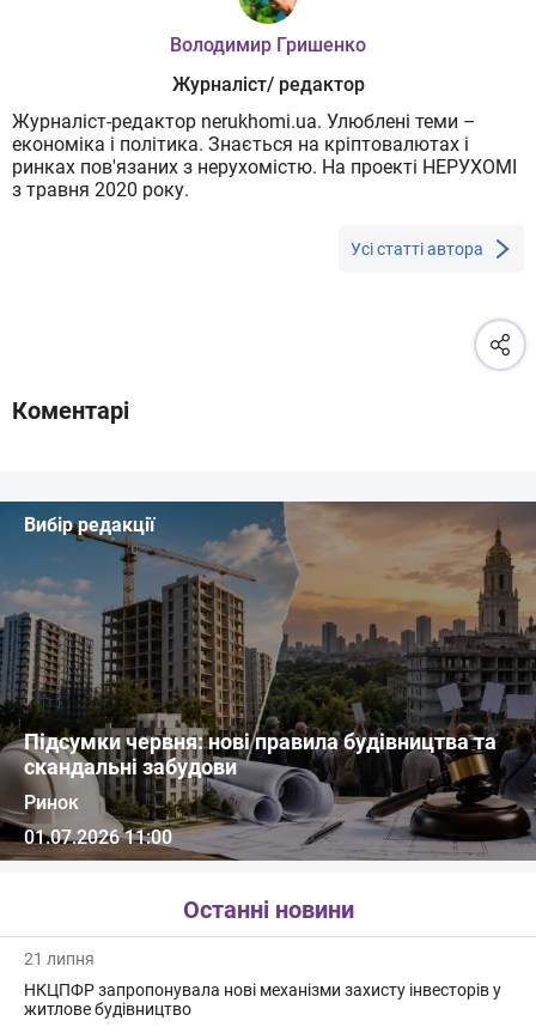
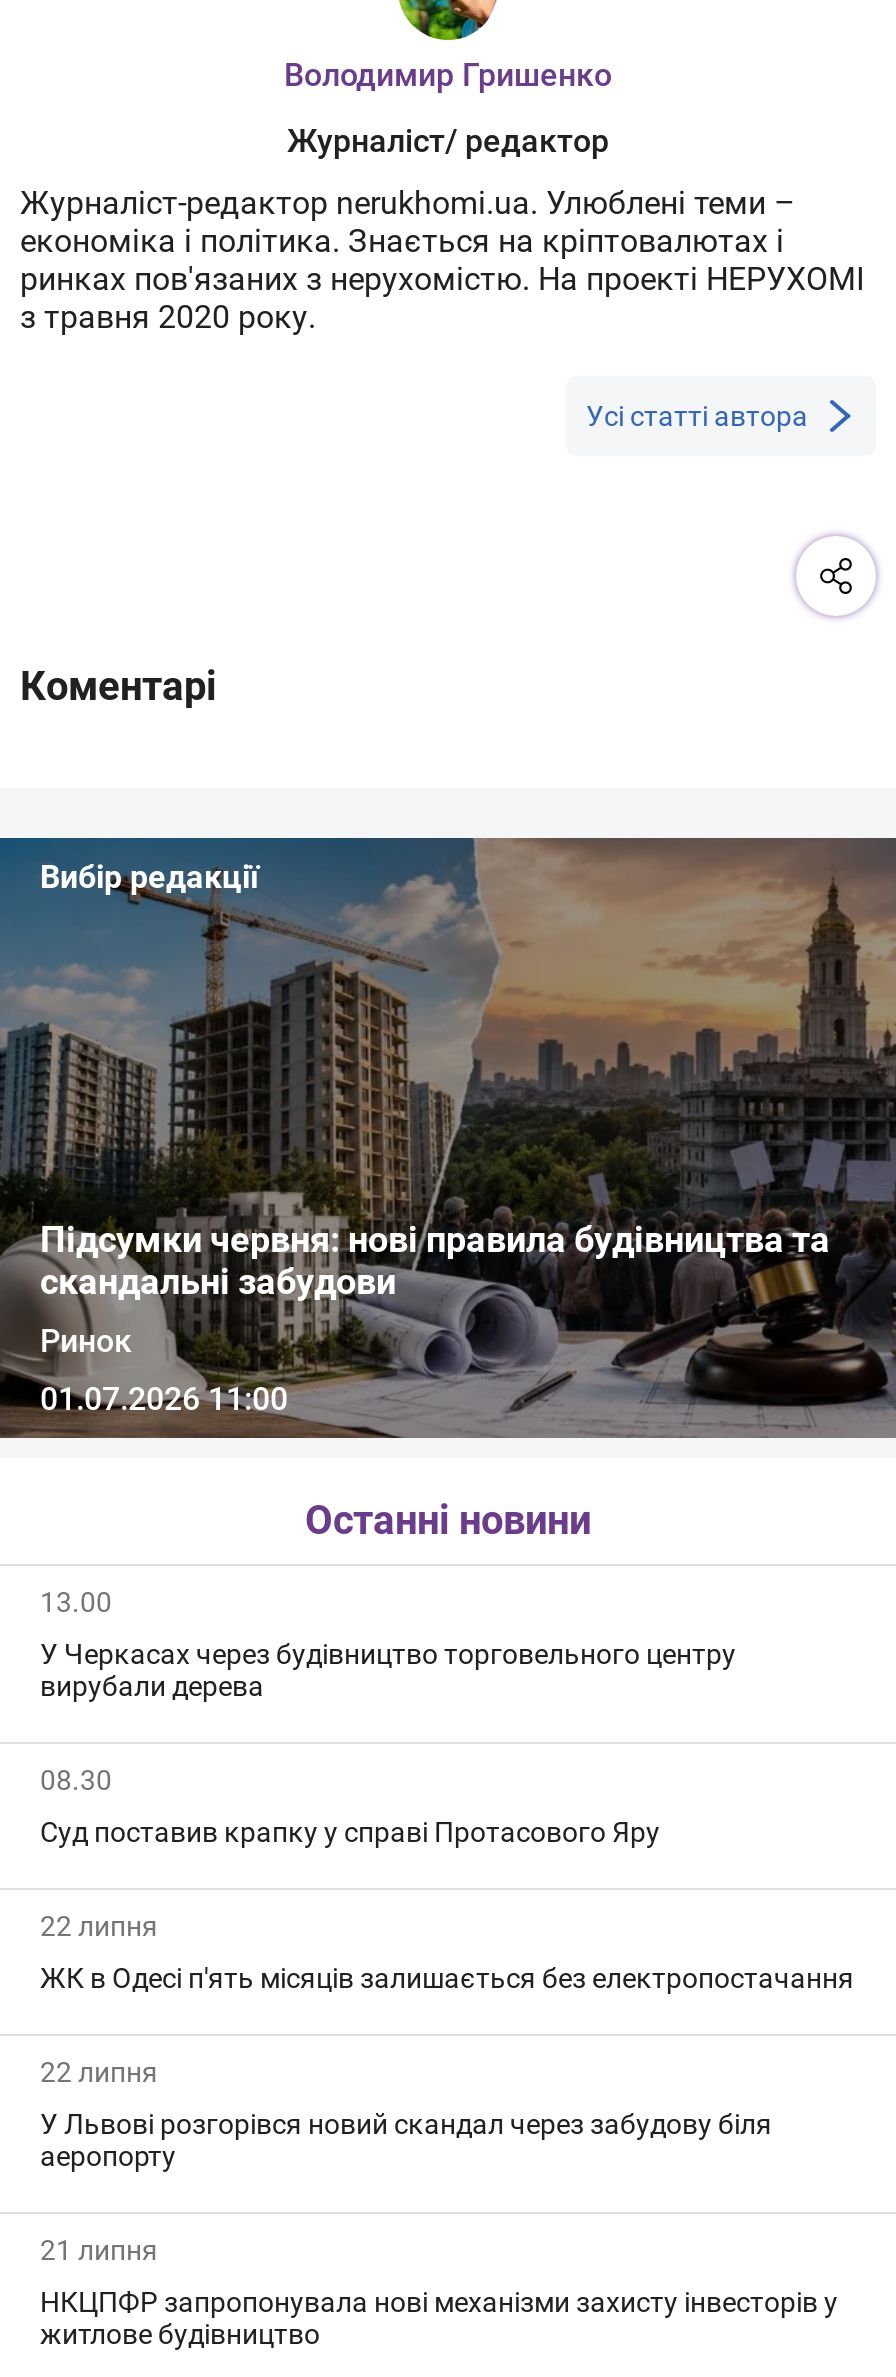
none -> [40,1586,854,2172] 13.00 | У Черкасах через будівництво торговельного центру | вирубали дерева | 08.30 | Суд поставив крапку у справі Протасового Яру | 22 липня | ЖК в Одесі п'ять місяців залишається без електропостачання | 22 липня | У Львові розгорівся новий скандал через забудову біля | аеропорту

